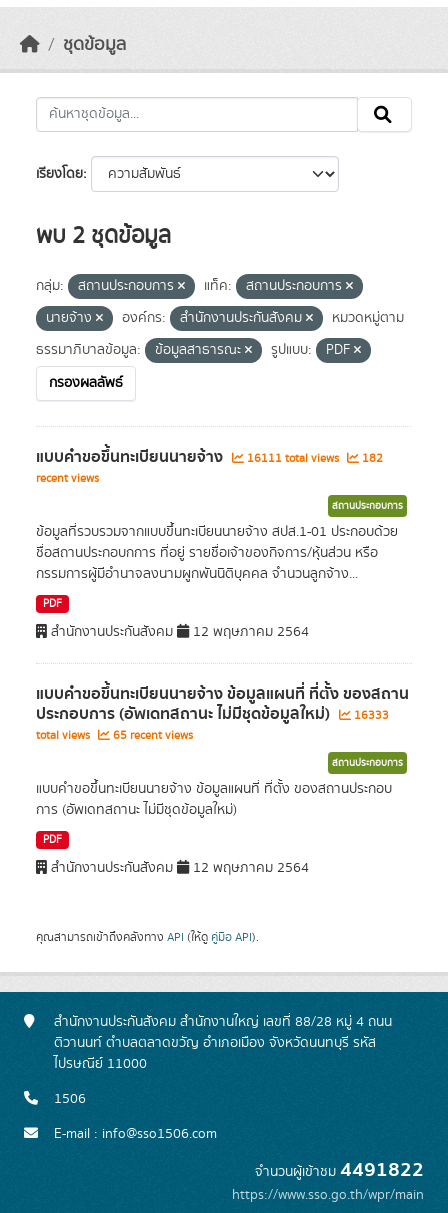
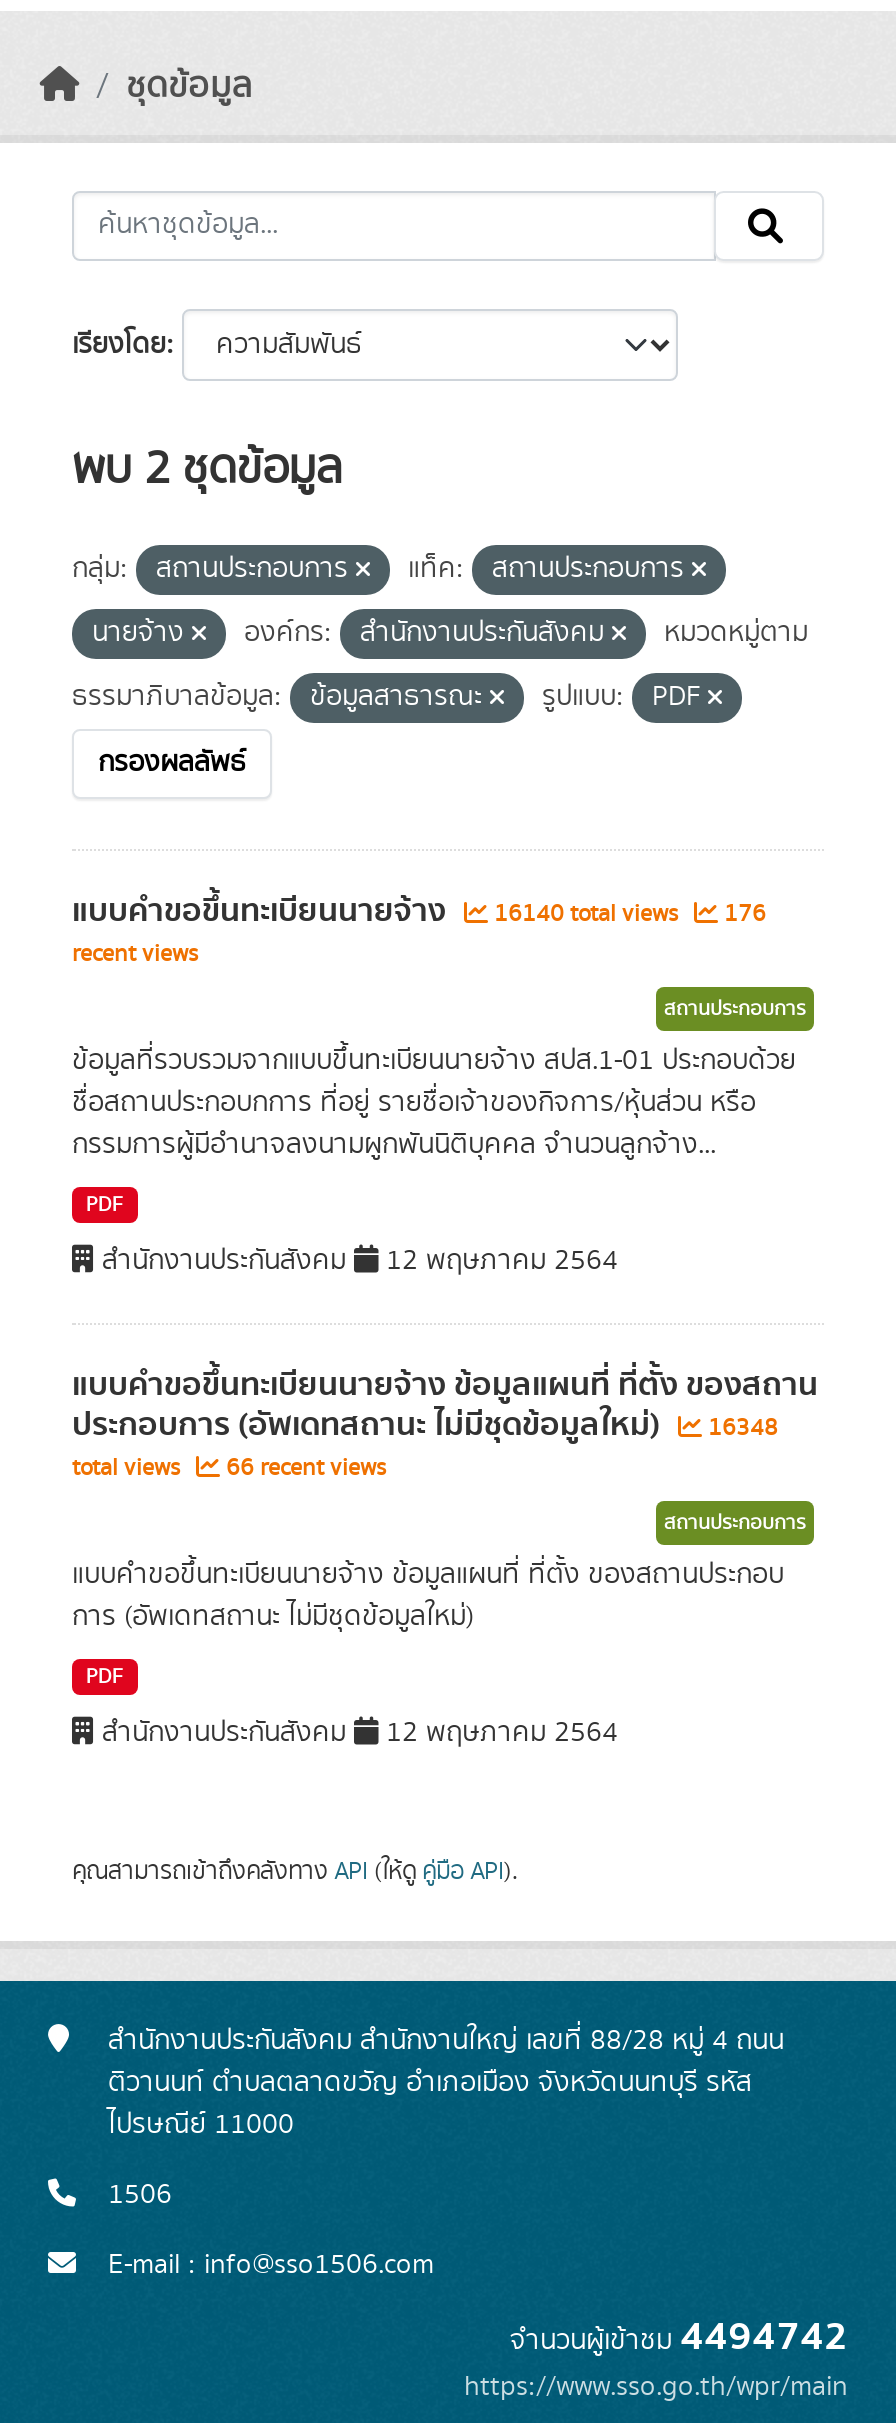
[244,450,342,467] 16111 total views -> [488,897,684,931] 16140 total views
[359,450,383,467] 182 -> [718,897,766,931] 176
[36,701,389,727] ประกอบการ (อัพเดทสถานะ ไม่มีชุดข้อมูลใหม่) 16333 -> [72,1399,778,1451] ประกอบการ (อัพเดทสถานะ ไม่มีชุดข้อมูลใหม่) 16348
[36,727,193,744] total views 65 recent views -> [72,1451,386,1485] total views 66 recent views
[255,1154,424,1186] จำนวนผู้เข้าชม4491822 -> [510,2305,848,2369] จำนวนผู้เข้าชม4494742

